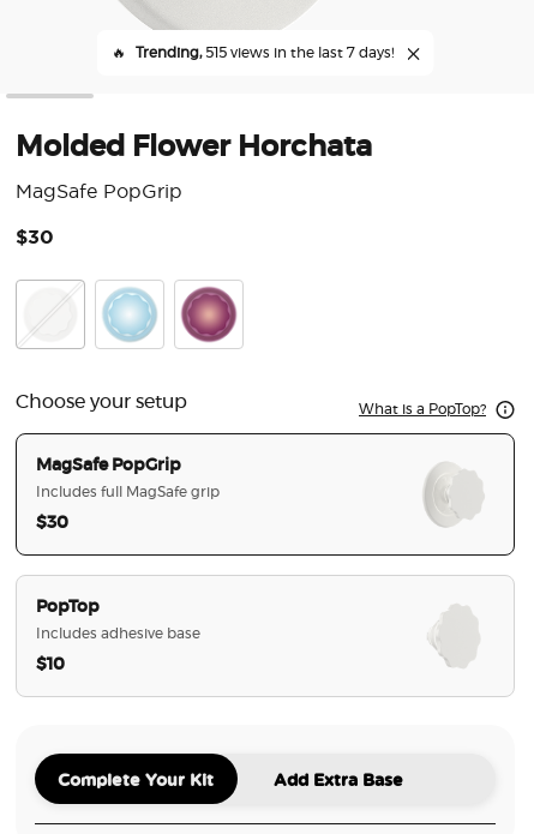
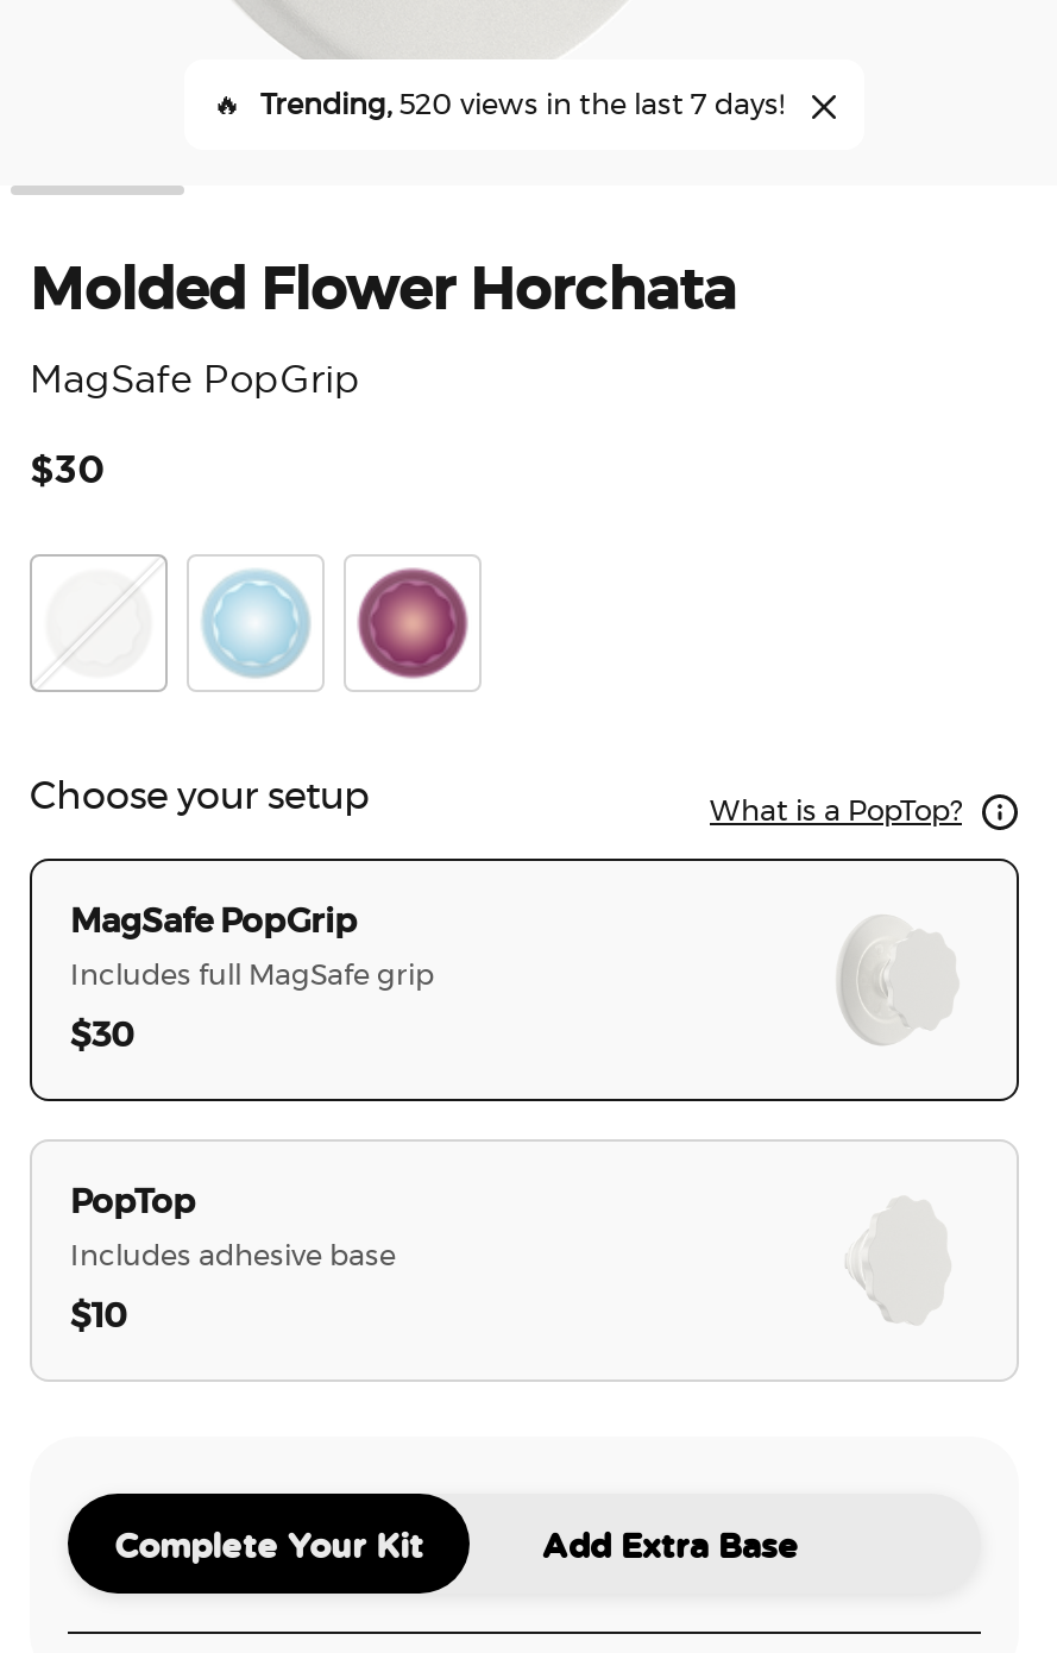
[135,46,393,60] Trending, 515 views in the last 7 days! -> [260,90,784,119] Trending, 520 views in the last 7 days!

